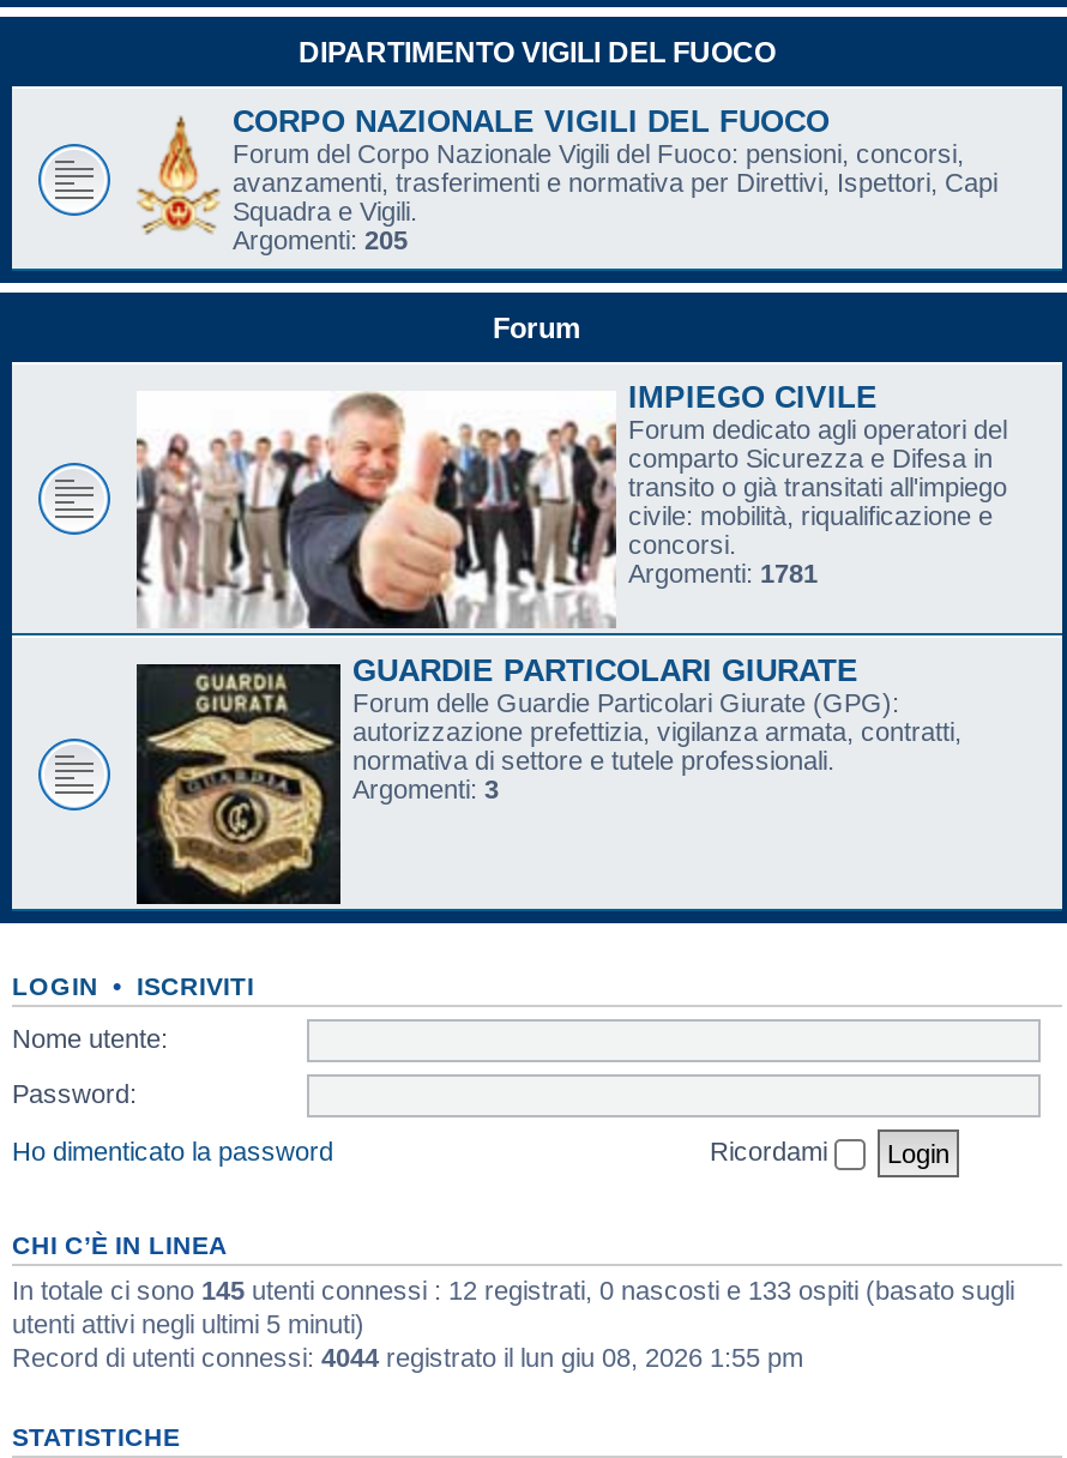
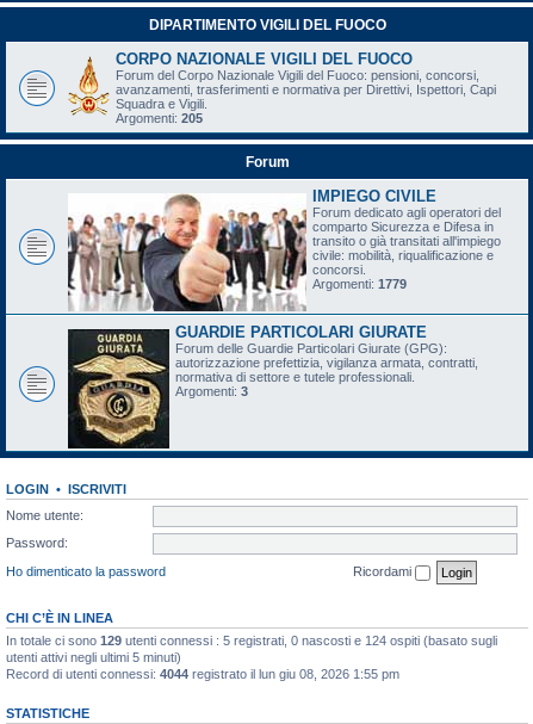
[628,559,818,588] Argomenti: 1781 -> [312,277,407,291] Argomenti: 1779
[12,1275,1014,1304] In totale ci sono 145 utenti connessi : 12 registrati, 0 nascosti e 133 ospiti (basato sugli -> [6,633,497,647] In totale ci sono 129 utenti connessi : 5 registrati, 0 nascosti e 124 ospiti (basato sugli

